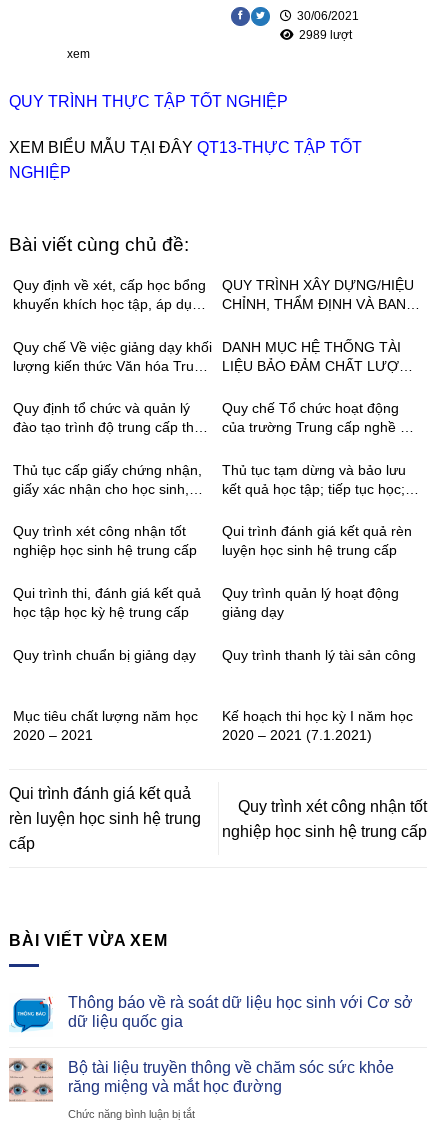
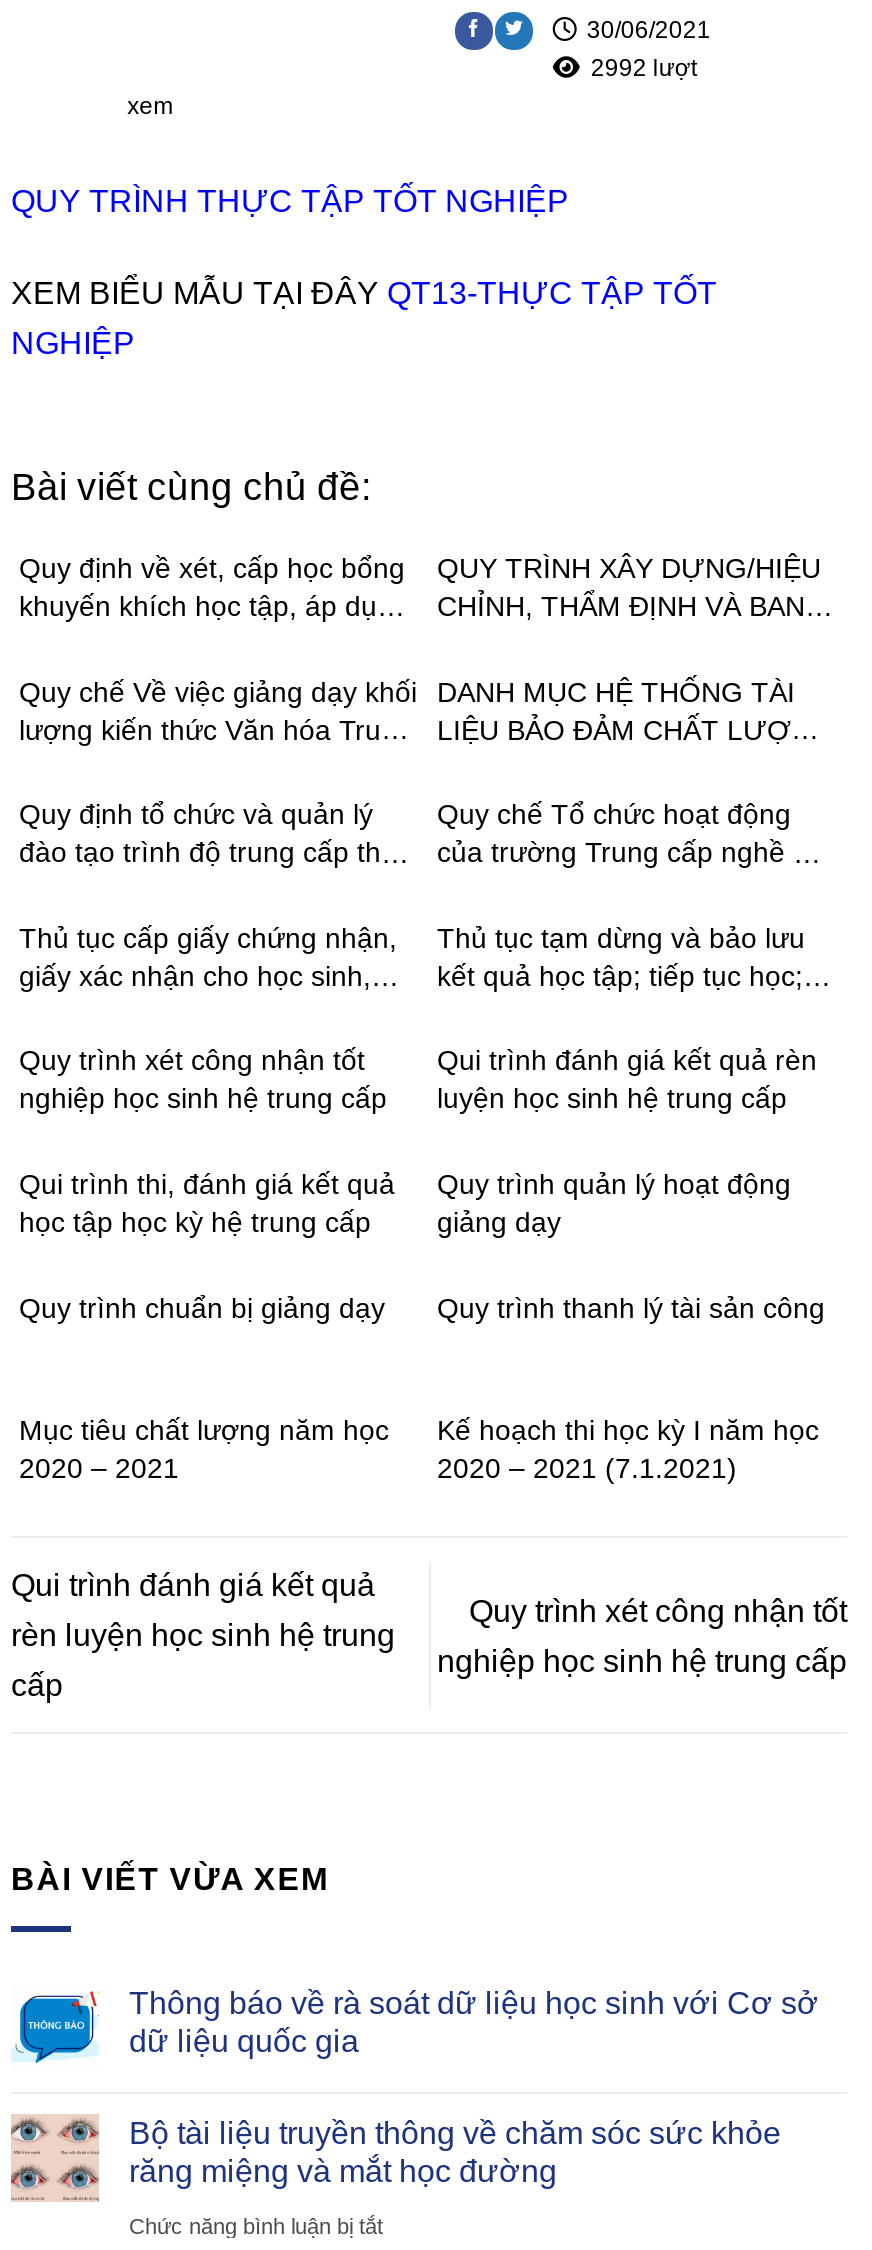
[299,28,352,42] 2989 lượt -> [591,54,697,82] 2992 lượt

